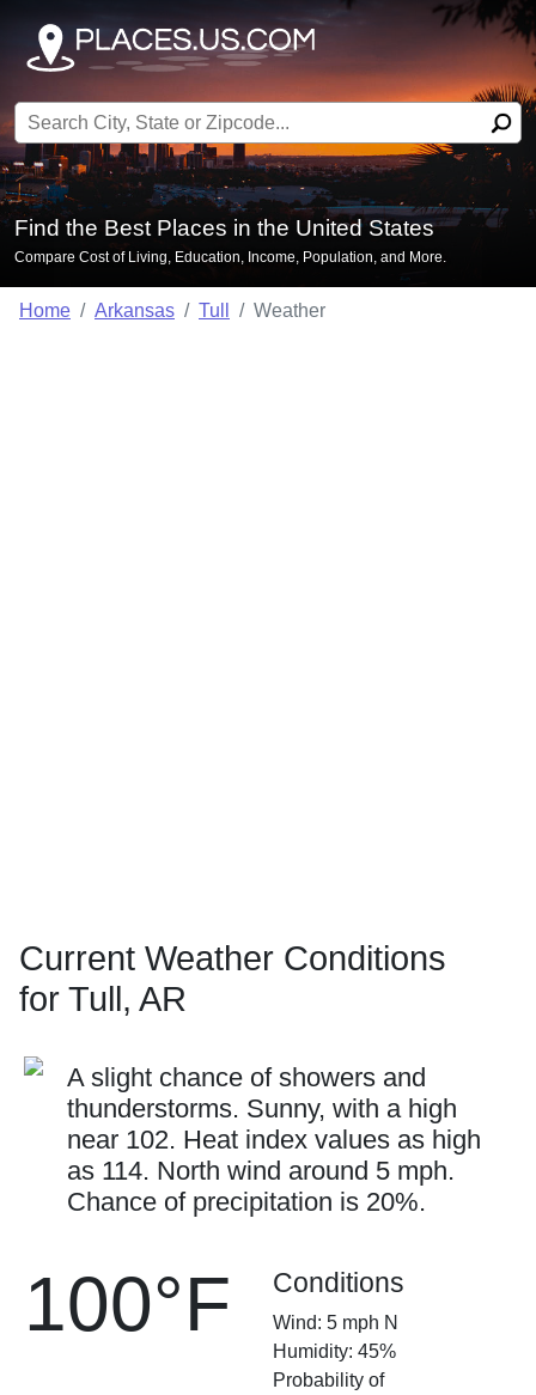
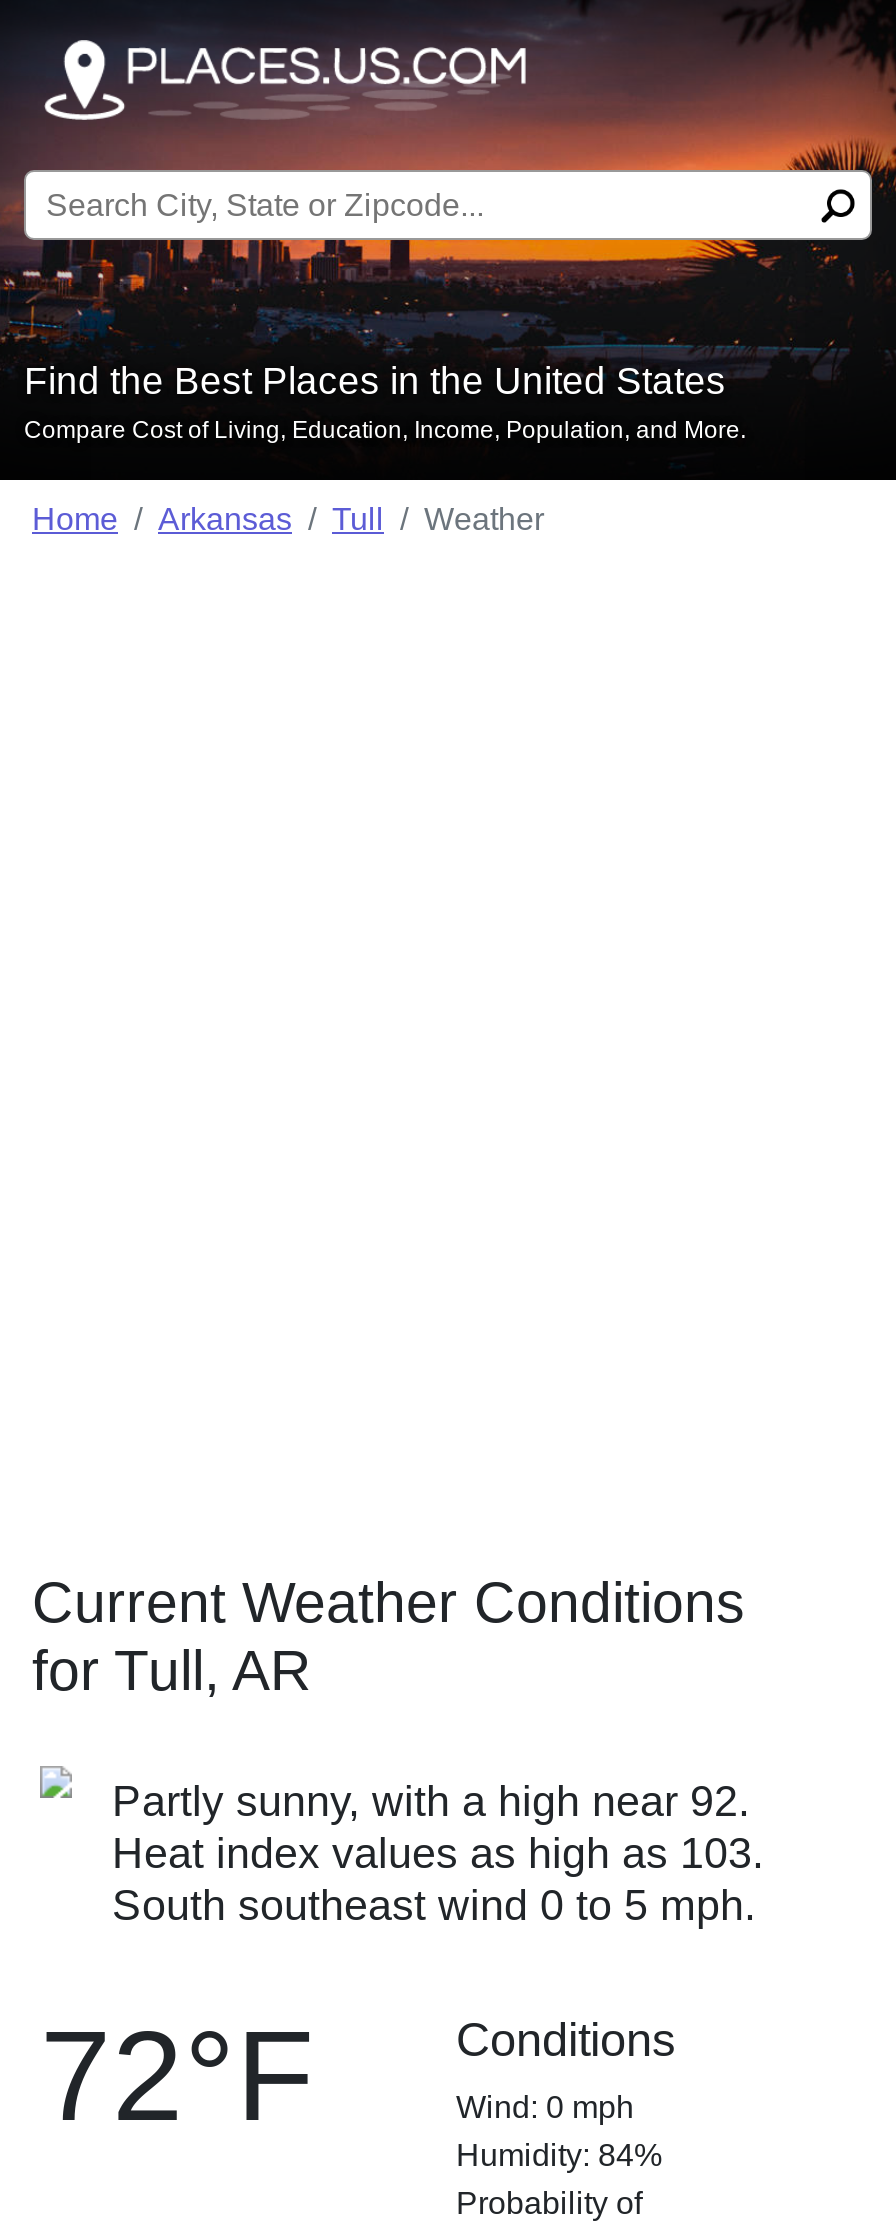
[67,1062,481,1217] A slight chance of showers and | thunderstorms. Sunny, with a high | near 102. Heat index values as high | as 114. North wind around 5 mph. | Chance of precipitation is 20%. -> [112,1776,764,1930] Partly sunny, with a high near 92. | Heat index values as high as 103. | South southeast wind 0 to 5 mph.
[24,1261,231,1347] 100°F -> [40,2004,314,2148] 72°F
[273,1312,398,1362] Wind: 5 mph N | Humidity: 45% -> [456,2090,662,2172] Wind: 0 mph | Humidity: 84%

